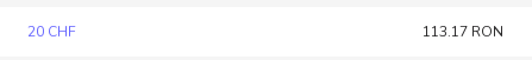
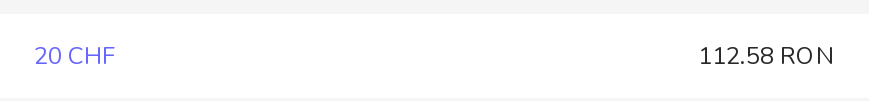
[423,22,503,41] 113.17 RON -> [698,40,834,72] 112.58 RON

